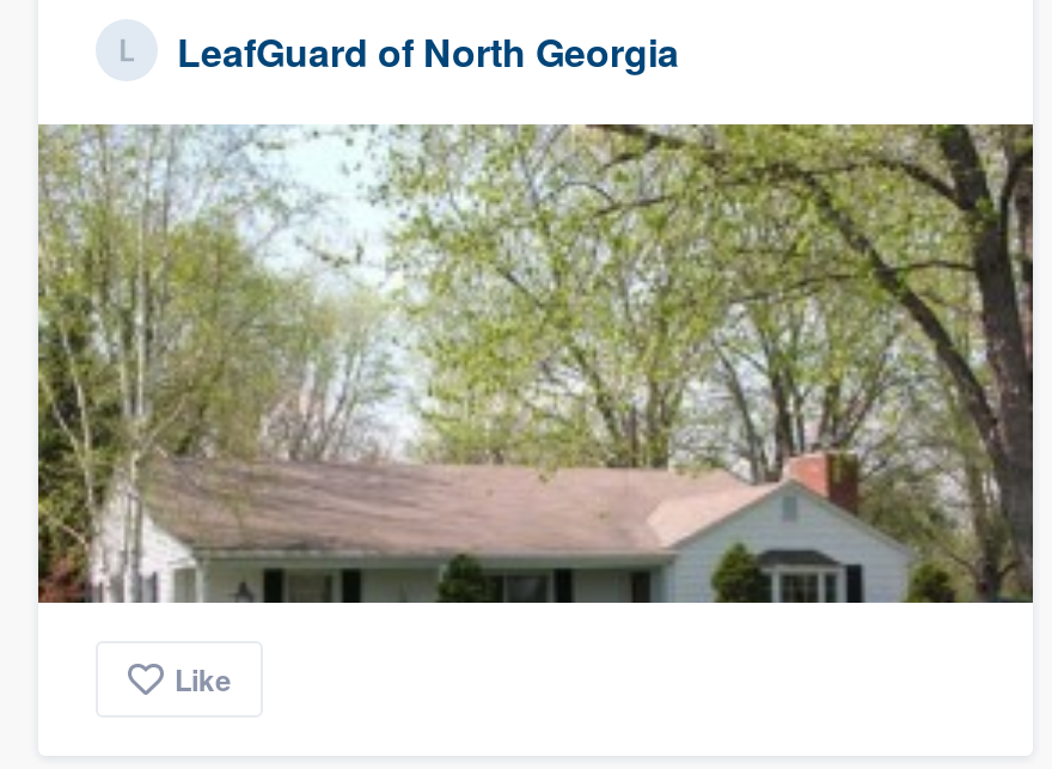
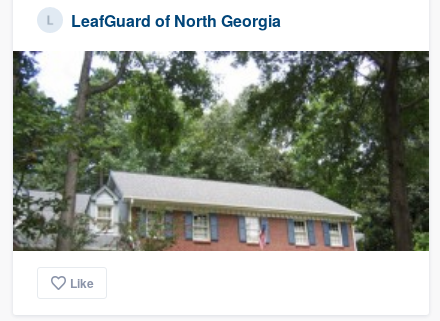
[36,122,1035,605] [image] -> [12,50,429,252] [image]

